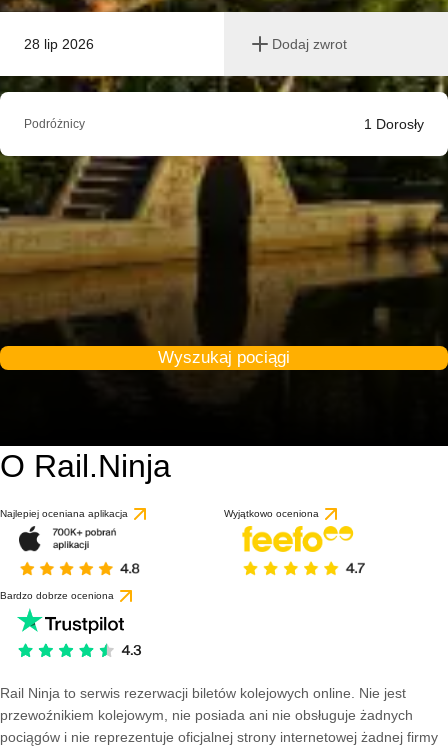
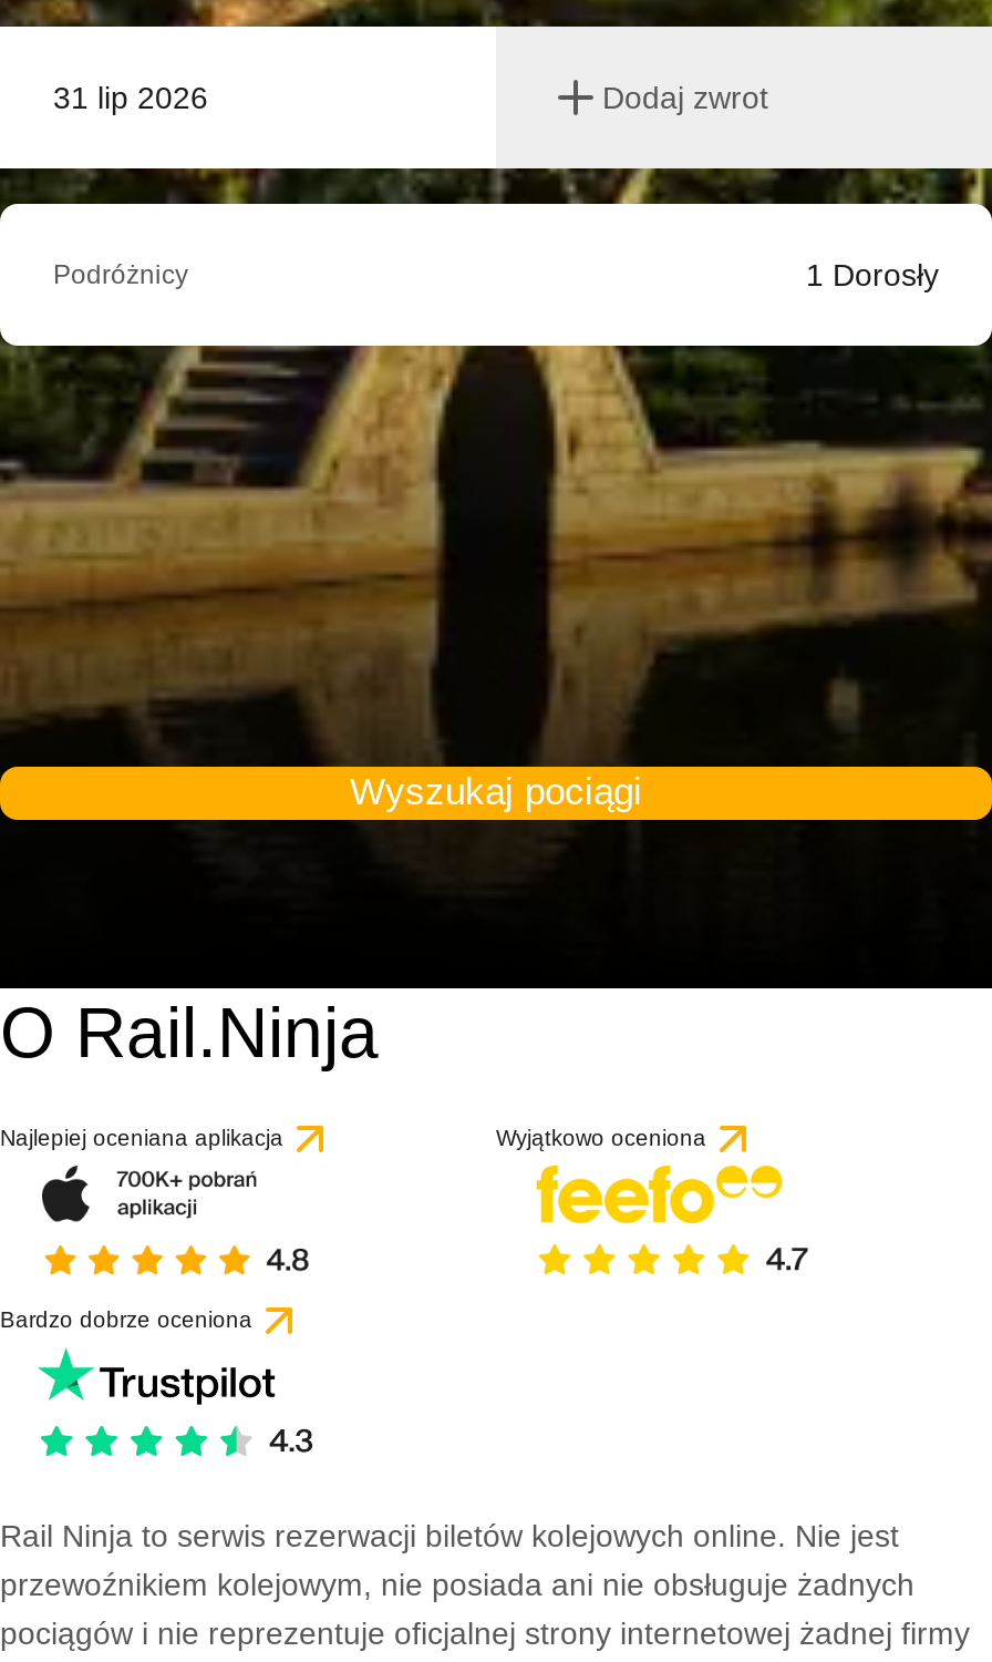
[24,36,94,52] 28 lip 2026 -> [53,80,208,115] 31 lip 2026

